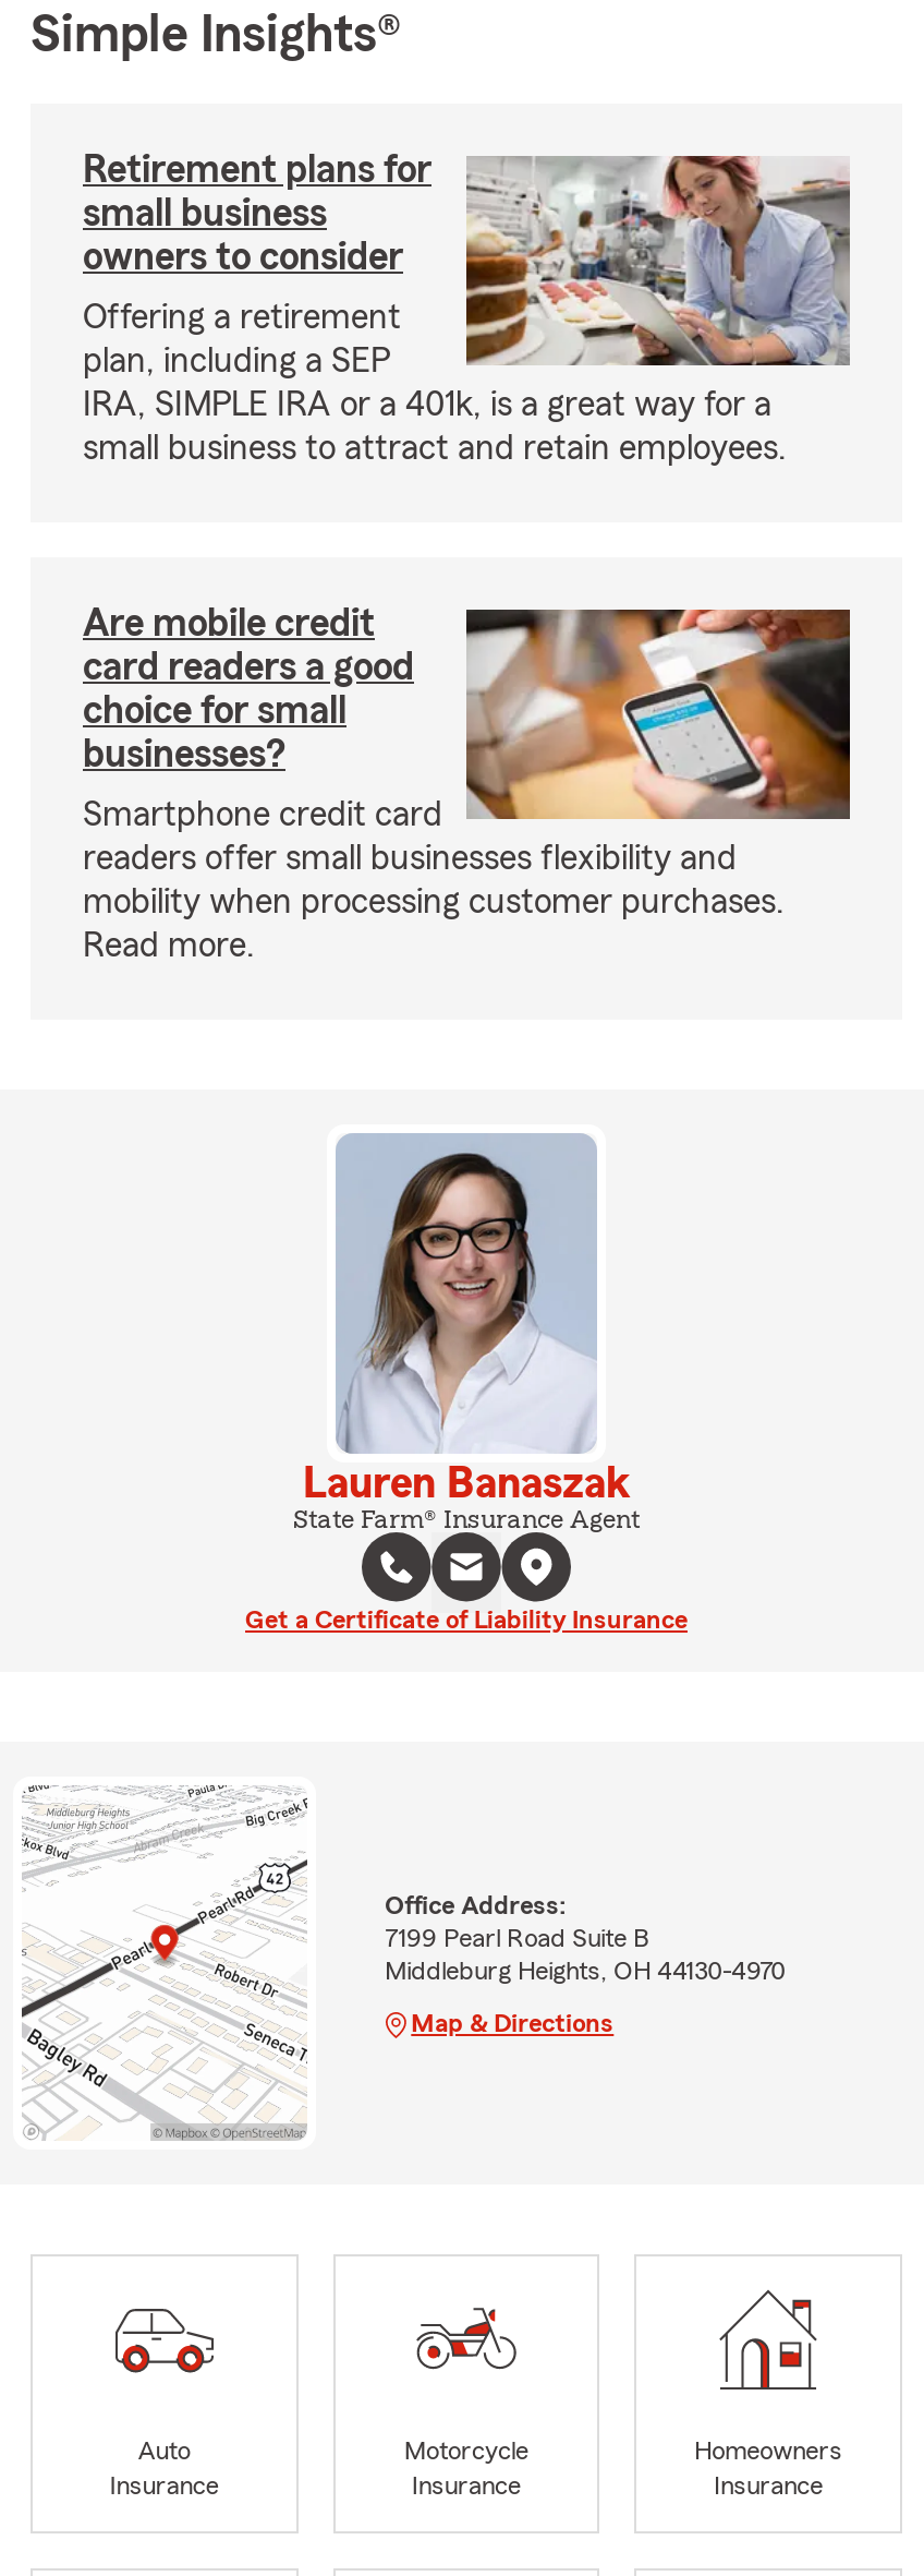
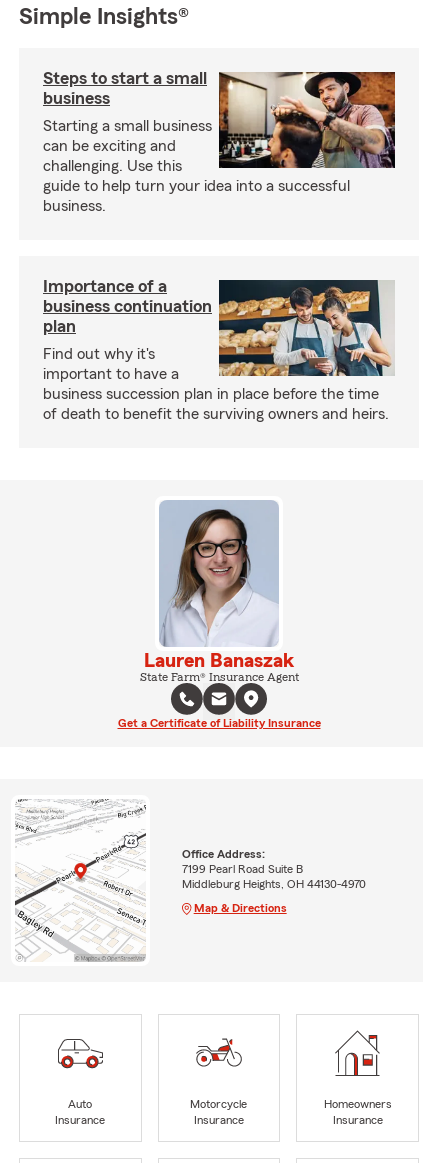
[83,149,431,276] Retirement plans for | small business | owners to consider -> [43,69,207,107] Steps to start a small | business
[83,154,852,466] [image] | Offering a retirement | plan, including a SEP | IRA, SIMPLE IRA or a 401k, is a great way for a | small business to attract and retain employees. -> [43,71,396,214] [image] | Starting a small business | can be exciting and | challenging. Use this | guide to help turn your idea into a successful | business.
[83,603,414,773] Are mobile credit | card readers a good | choice for small | businesses? -> [43,277,212,335] Importance of a | business continuation | plan
[83,607,852,963] [image] | Smartphone credit card | readers offer small businesses flexibility and | mobility when processing customer purchases. | Read more. -> [43,279,395,422] [image] | Find out why it's | important to have a | business succession plan in place before the time | of death to benefit the surviving owners and heirs.

